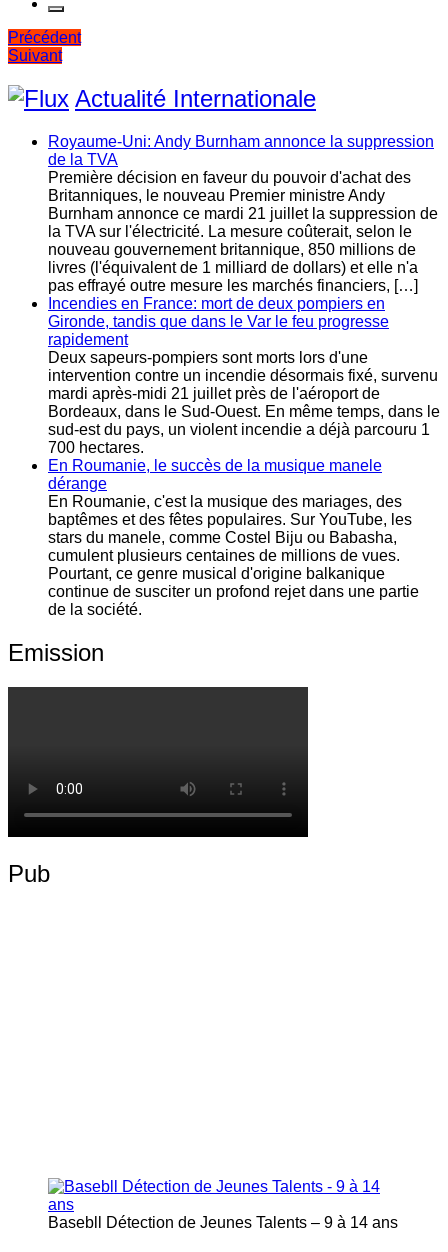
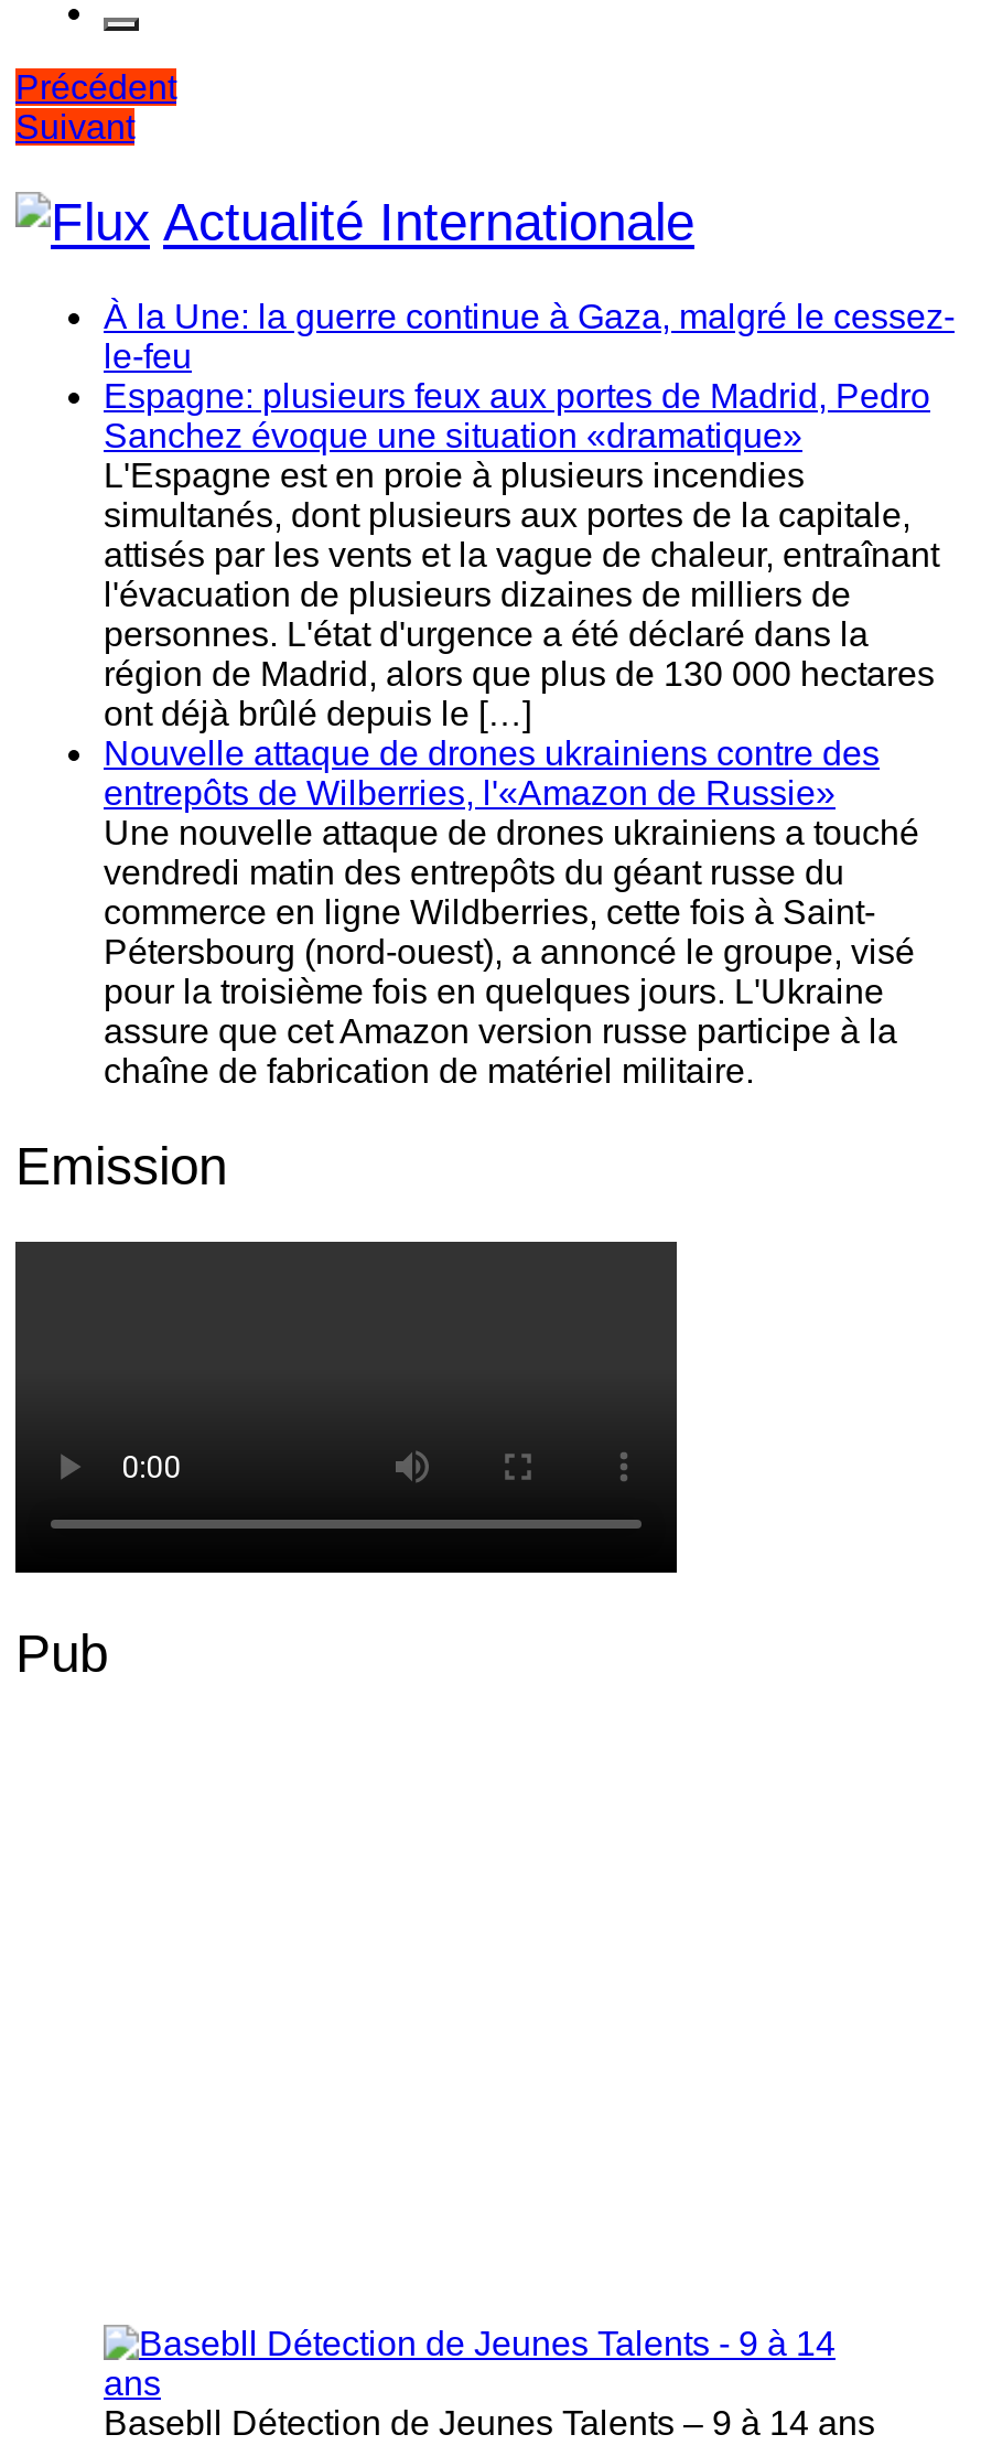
[48,133,440,618] Royaume-Uni: Andy Burnham annonce la suppression | de la TVA | Première décision en faveur du pouvoir d'achat des | Britanniques, le nouveau Premier ministre Andy | Burnham annonce ce mardi 21 juillet la suppression de | la TVA sur l'électricité. La mesure coûterait, selon le | nouveau gouvernement britannique, 850 millions de | livres (l'équivalent de 1 milliard de dollars) et elle n'a | pas effrayé outre mesure les marchés financiers, […] | Incendies en France: mort de deux pompiers en | Gironde, tandis que dans le Var le feu progresse | rapidement | Deux sapeurs-pompiers sont morts lors d'une | intervention contre un incendie désormais fixé, survenu | mardi après-midi 21 juillet près de l'aéroport de | Bordeaux, dans le Sud-Ouest. En même temps, dans le | sud-est du pays, un violent incendie a déjà parcouru 1 | 700 hectares. | En Roumanie, le succès de la musique manele | dérange | En Roumanie, c'est la musique des mariages, des | baptêmes et des fêtes populaires. Sur YouTube, les | stars du manele, comme Costel Biju ou Babasha, | cumulent plusieurs centaines de millions de vues. | Pourtant, ce genre musical d'origine balkanique | continue de susciter un profond rejet dans une partie | de la société. -> [104,297,955,1089] À la Une: la guerre continue à Gaza, malgré le cessez- | le-feu | Espagne: plusieurs feux aux portes de Madrid, Pedro | Sanchez évoque une situation «dramatique» | L'Espagne est en proie à plusieurs incendies | simultanés, dont plusieurs aux portes de la capitale, | attisés par les vents et la vague de chaleur, entraînant | l'évacuation de plusieurs dizaines de milliers de | personnes. L'état d'urgence a été déclaré dans la | région de Madrid, alors que plus de 130 000 hectares | ont déjà brûlé depuis le […] | Nouvelle attaque de drones ukrainiens contre des | entrepôts de Wilberries, l'«Amazon de Russie» | Une nouvelle attaque de drones ukrainiens a touché | vendredi matin des entrepôts du géant russe du | commerce en ligne Wildberries, cette fois à Saint- | Pétersbourg (nord-ouest), a annoncé le groupe, visé | pour la troisième fois en quelques jours. L'Ukraine | assure que cet Amazon version russe participe à la | chaîne de fabrication de matériel militaire.

